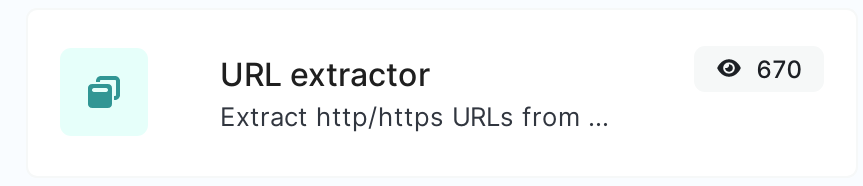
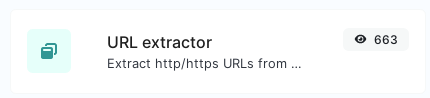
[750,53,802,83] 670 -> [371,32,398,47] 663

